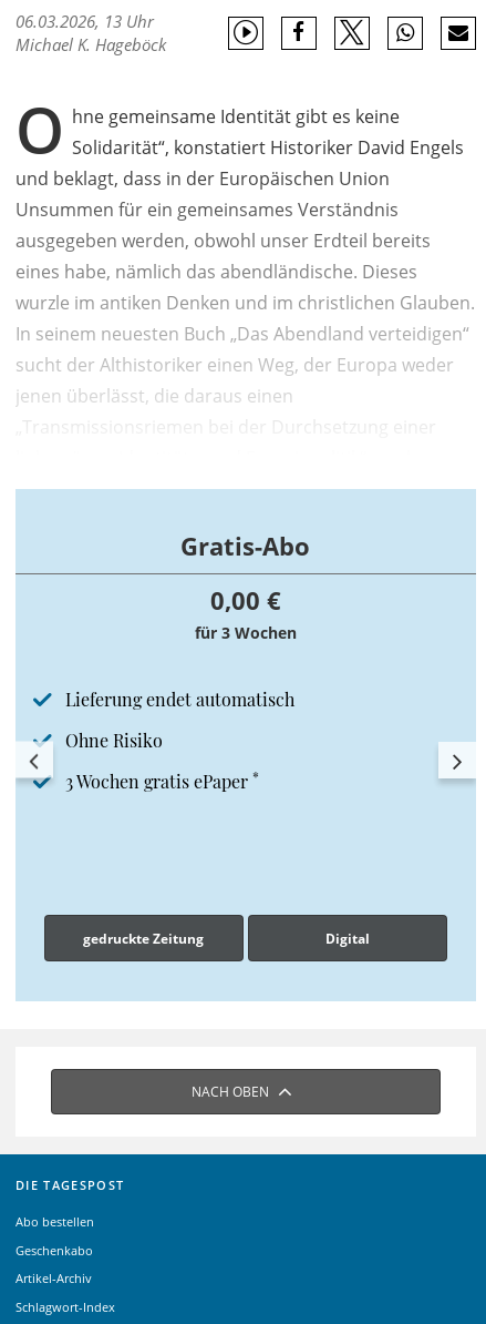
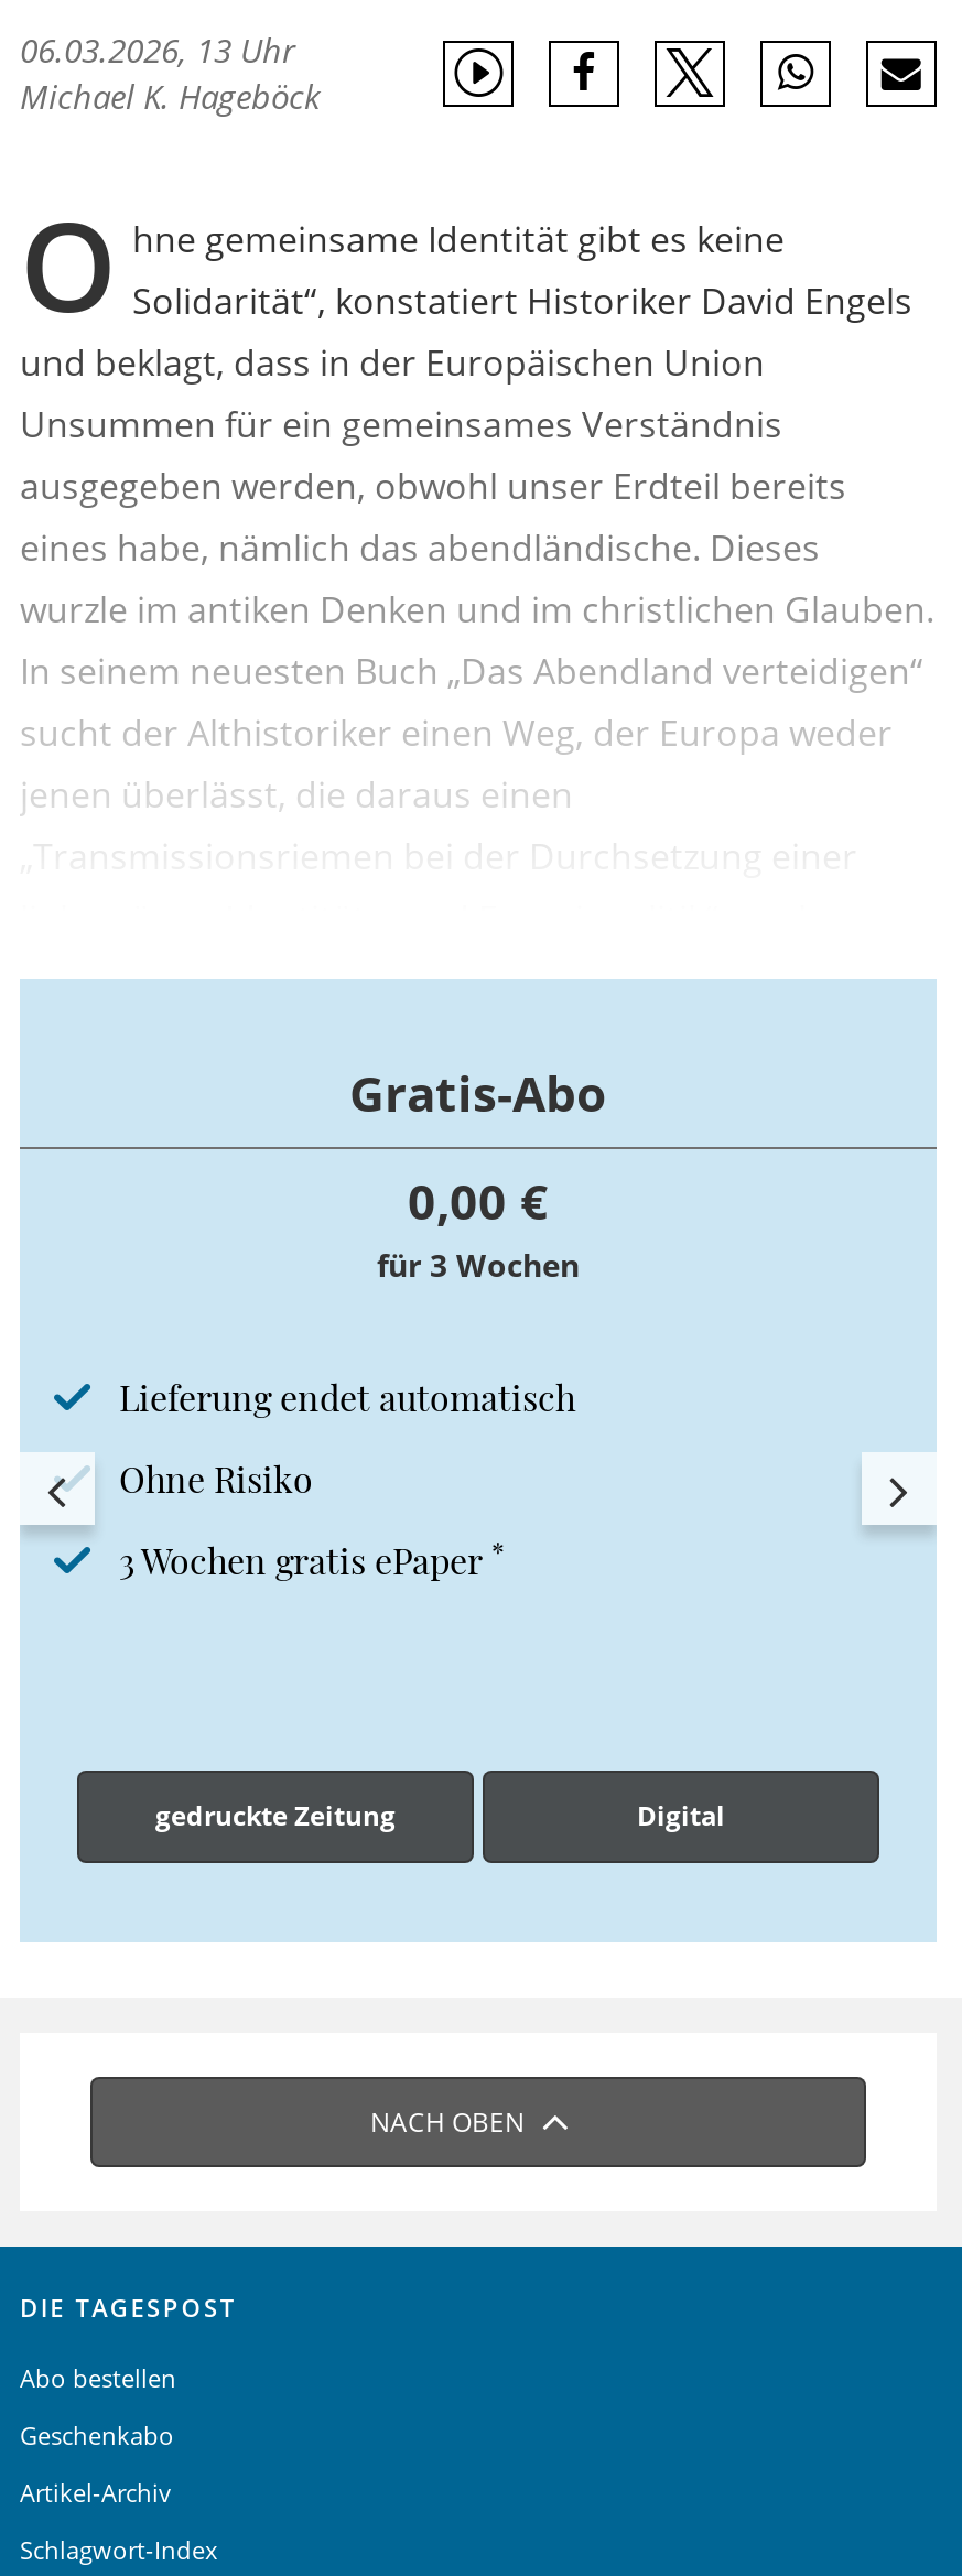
[17,729,53,781] [image] -> [20,1454,93,1554] [image]
[438,729,475,782] [image] -> [864,1454,937,1551] [image]

